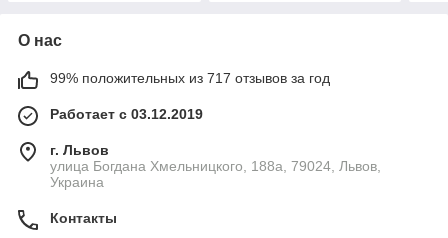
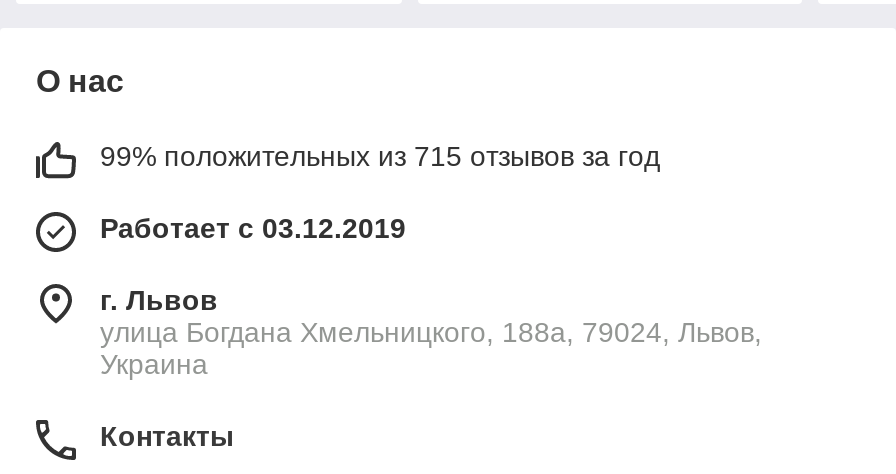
[50,70,330,86] 99% положительных из 717 отзывов за год -> [100,140,660,172] 99% положительных из 715 отзывов за год

